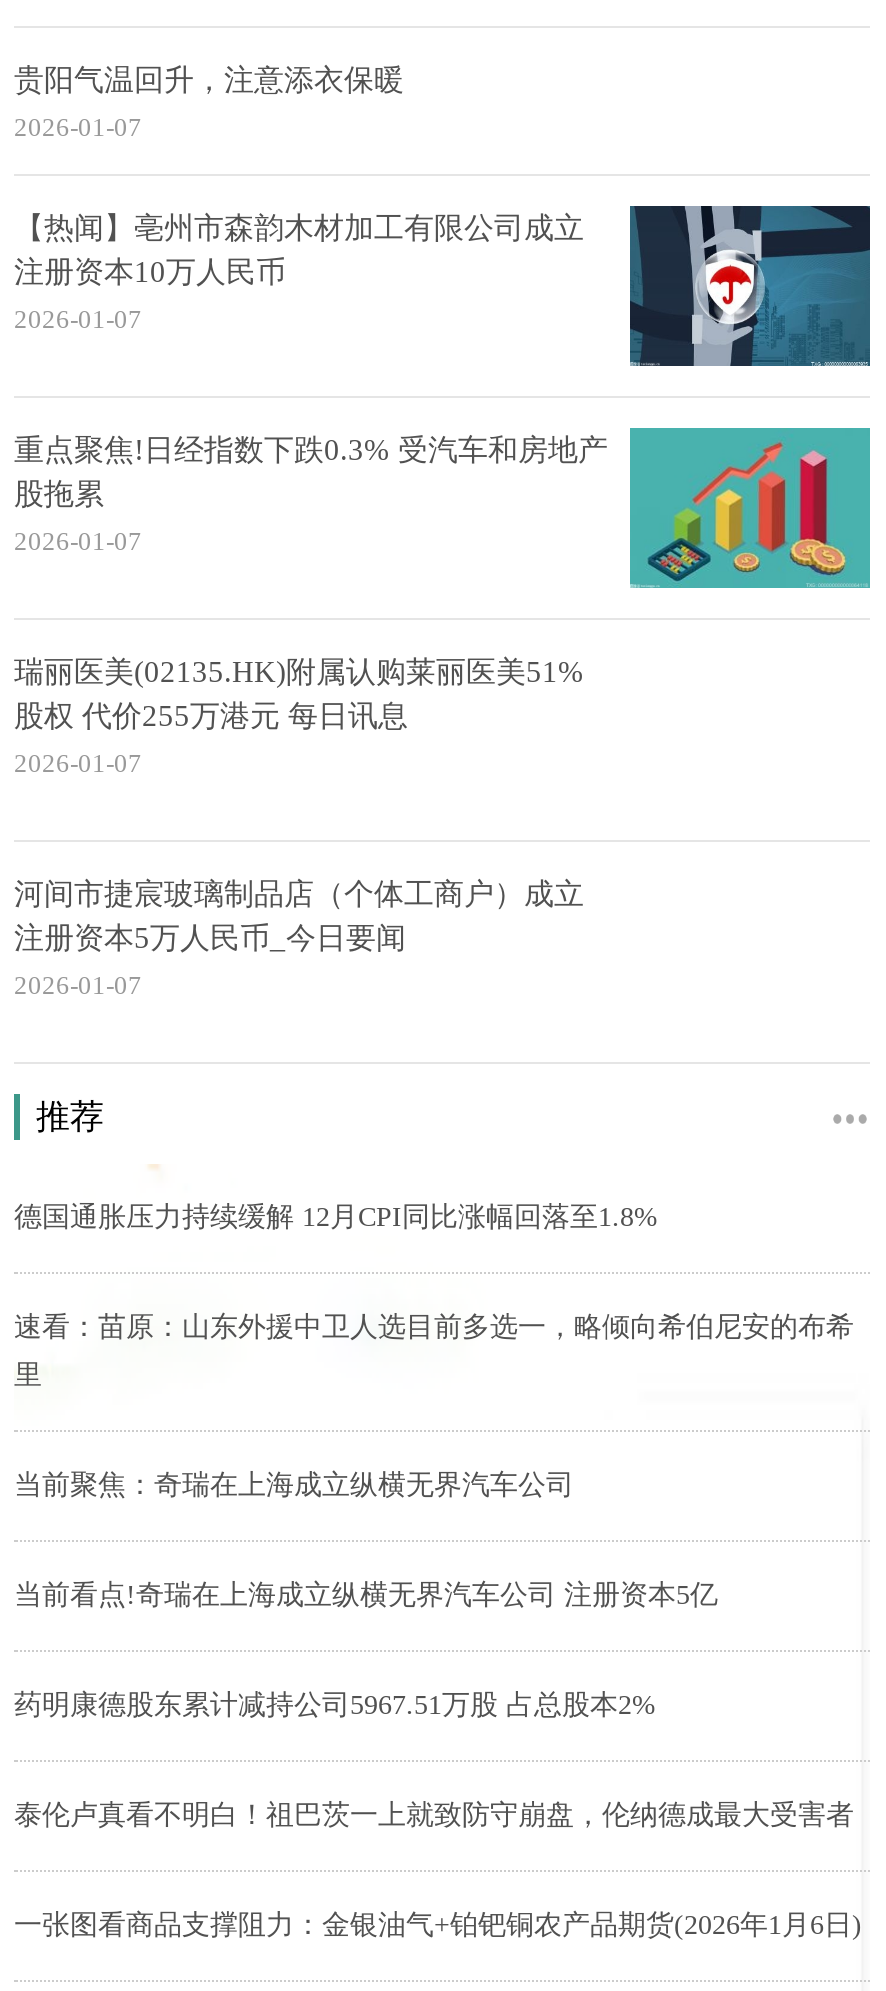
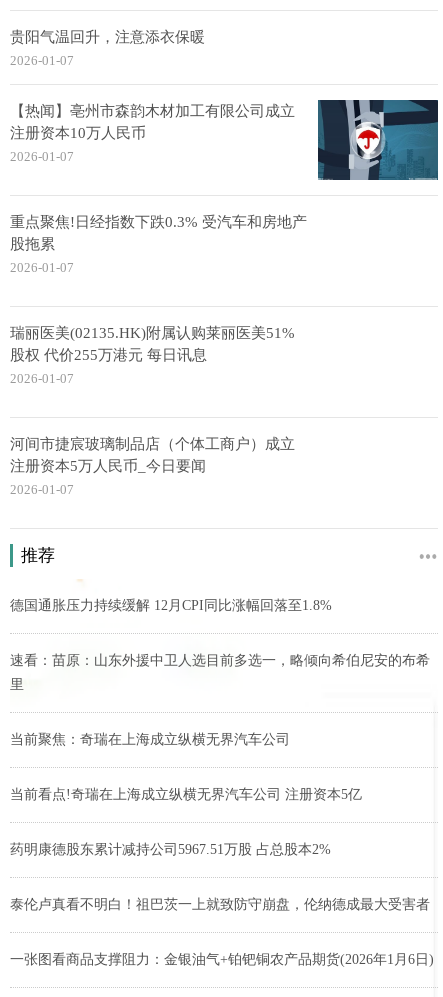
[628,426,872,590] [image] -> none

